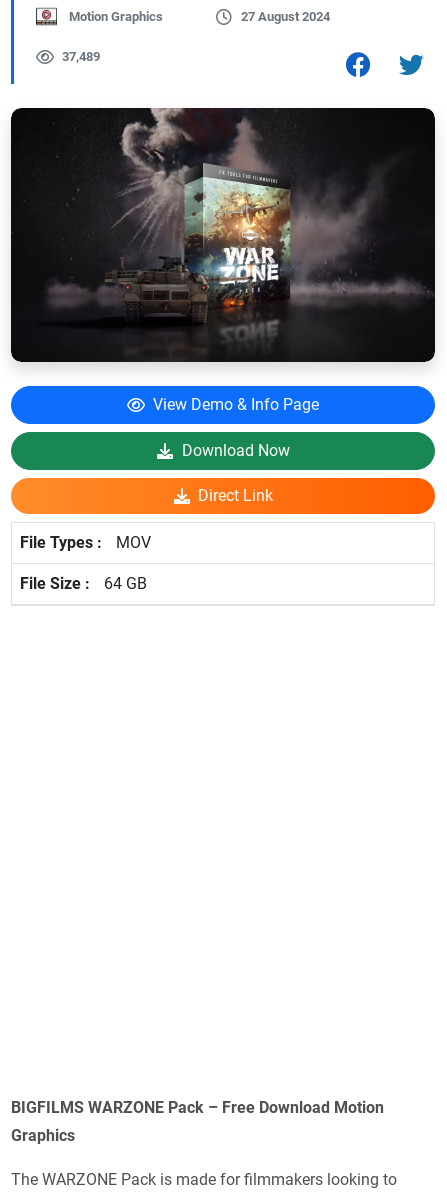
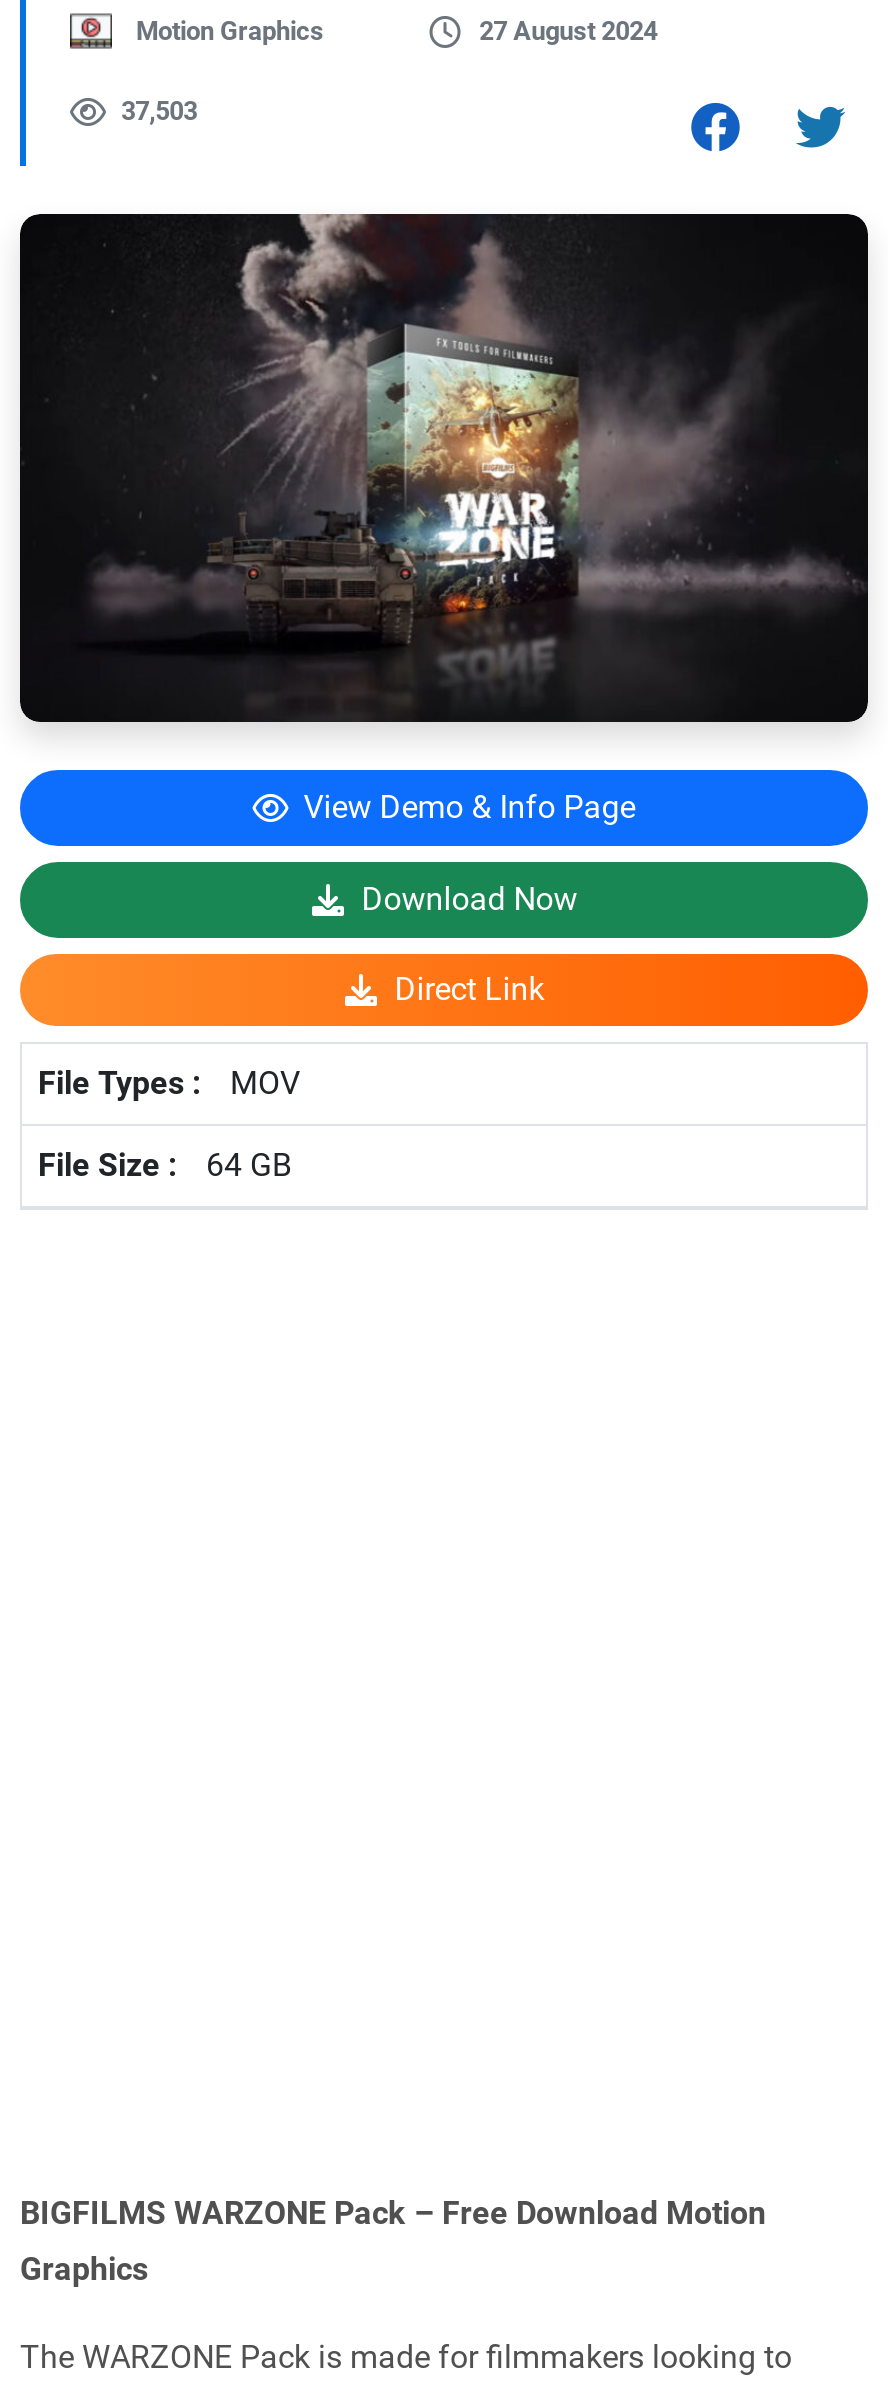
[62,49,100,64] 37,489 -> [121,96,197,126] 37,503

